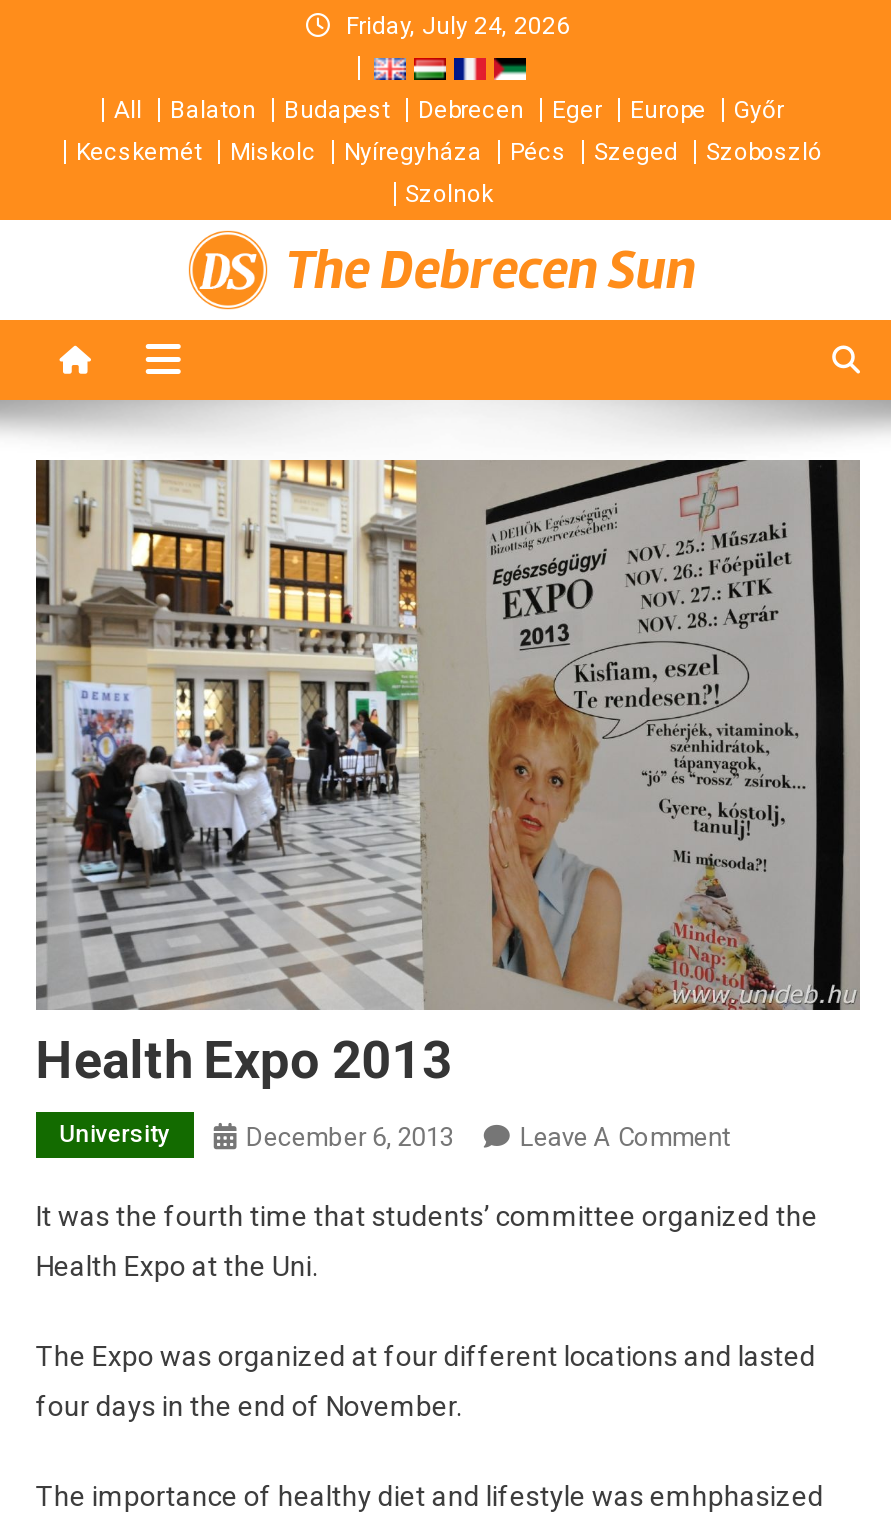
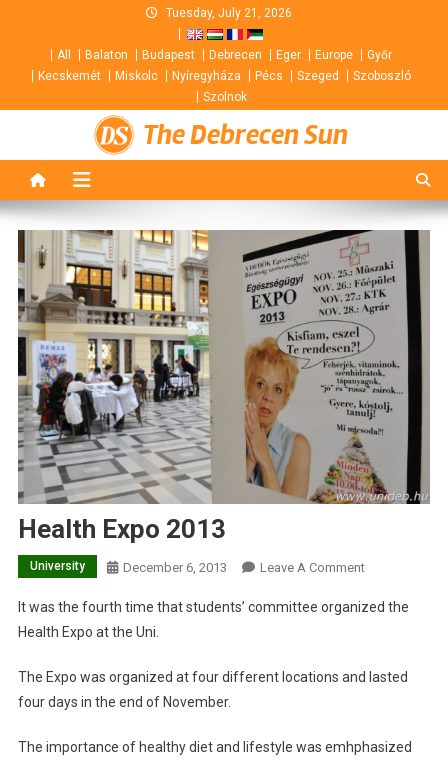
[346,12,570,40] Friday, July 24, 2026 -> [166,6,292,20] Tuesday, July 21, 2026

